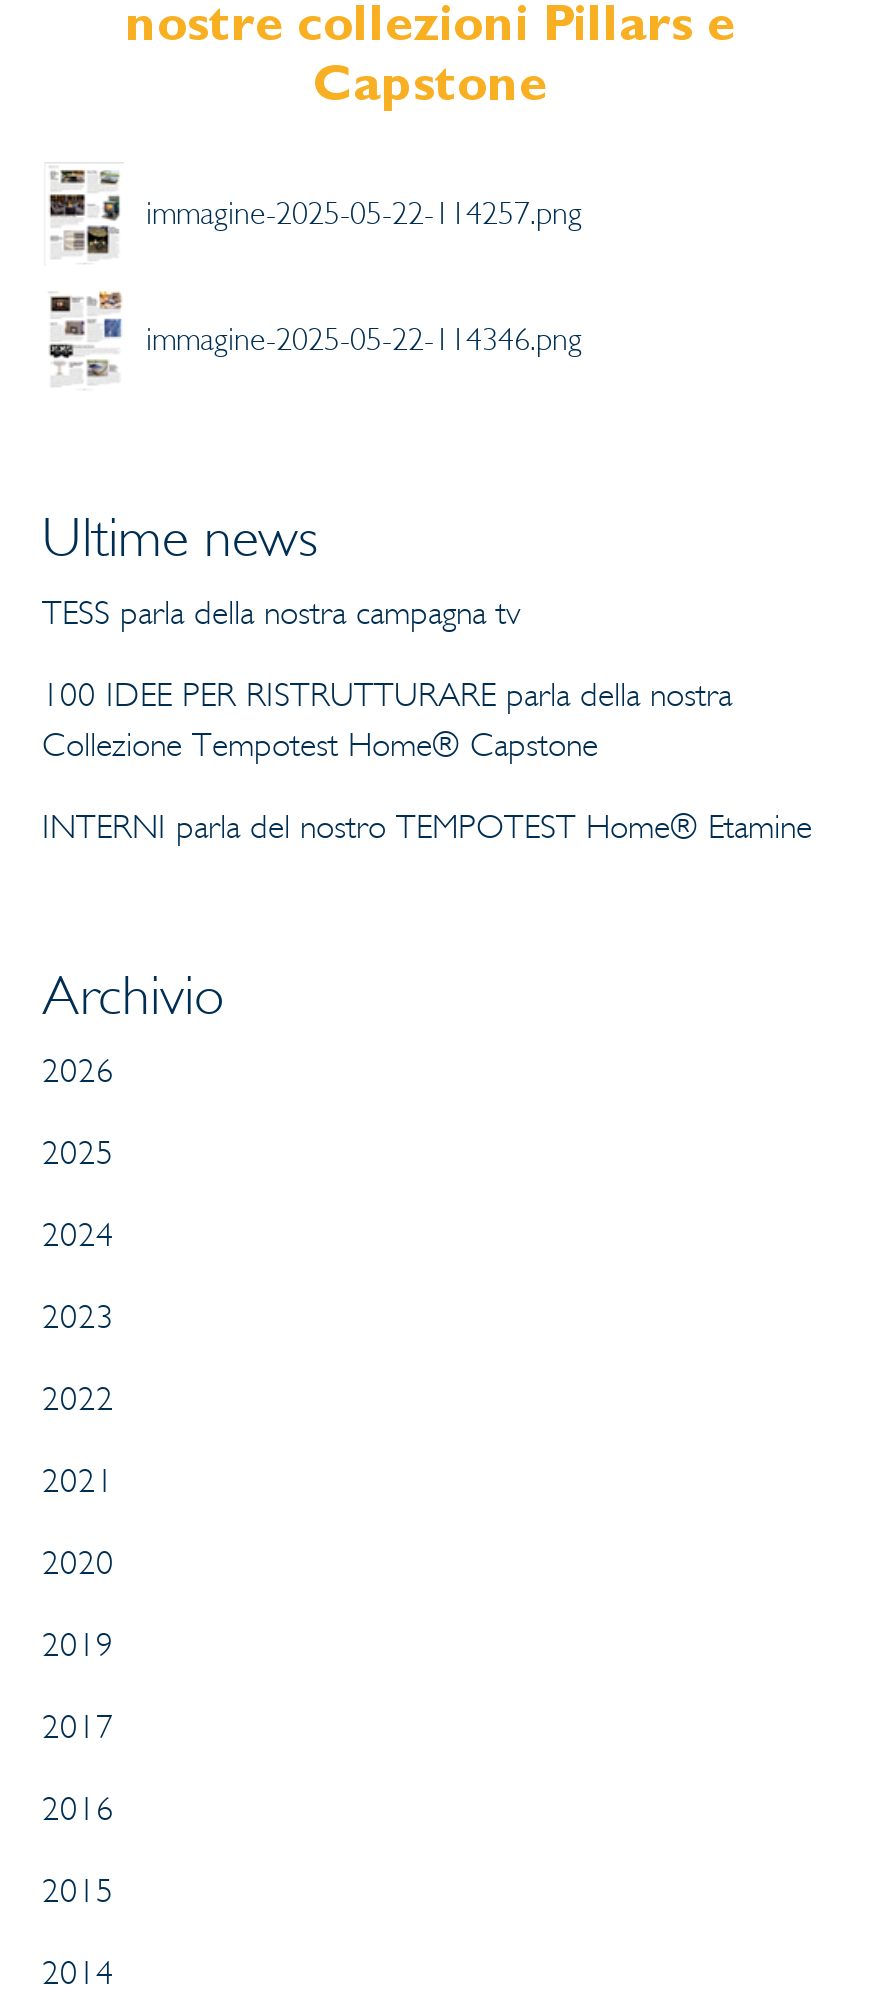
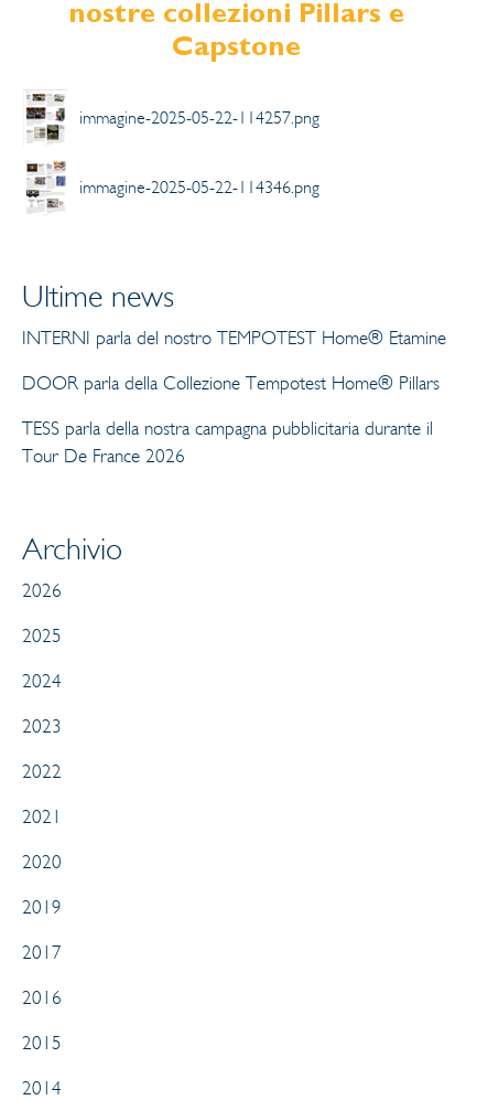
[42,592,732,766] TESS parla della nostra campagna tv | 100 IDEE PER RISTRUTTURARE parla della nostra | Collezione Tempotest Home® Capstone -> none
moved [42,806,812,848] -> [22,327,446,350]: INTERNI parla del nostro TEMPOTEST Home® Etamine
none -> [22,372,440,468] DOOR parla della Collezione Tempotest Home® Pillars | TESS parla della nostra campagna pubblicitaria durante il | Tour De France 2026

